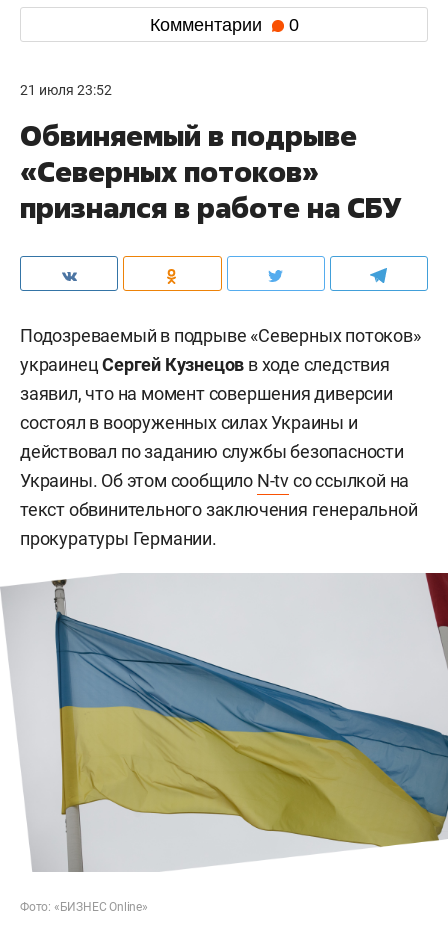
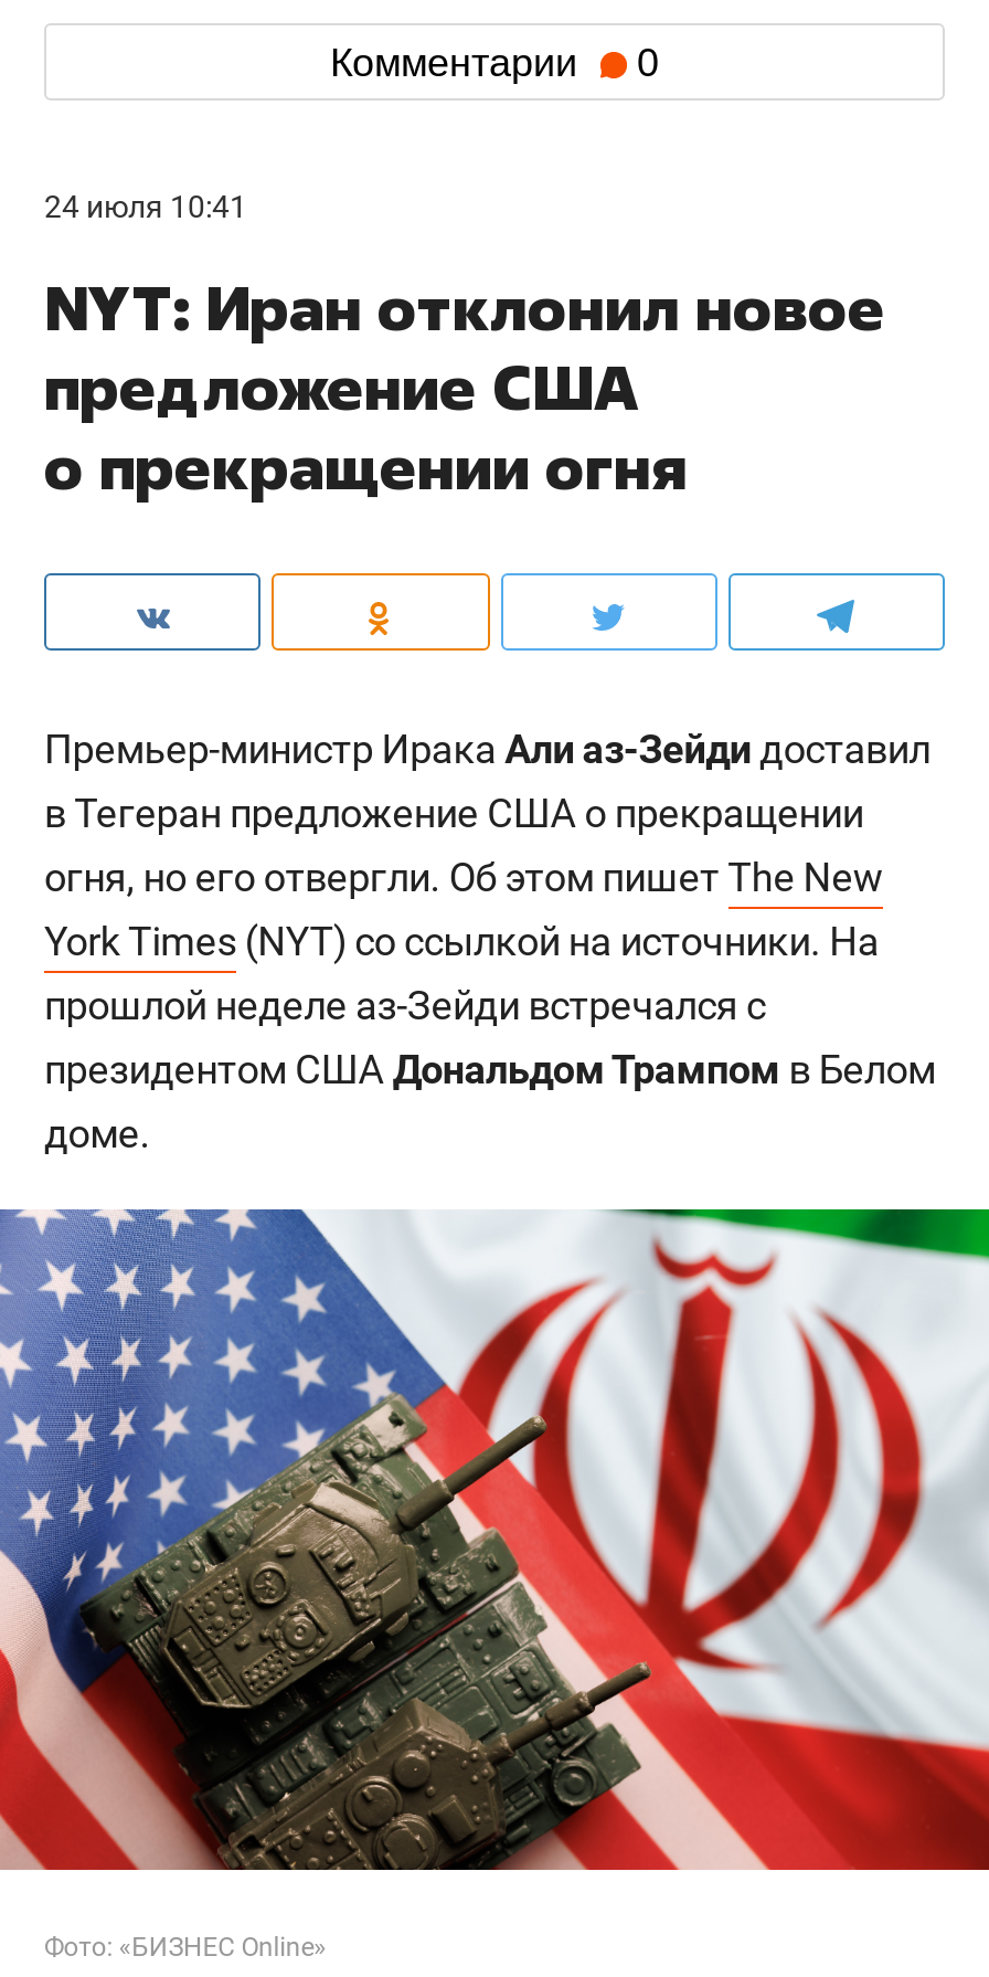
[20,82,112,98] 21 июля 23:52 -> [44,189,247,225] 24 июля 10:41
[20,117,401,226] Обвиняемый в подрыве | «Северных потоков» | признался в работе на СБУ -> [44,267,885,507] NYT: Иран отклонил новое | предложение США | о прекращении огня
[20,325,421,549] Подозреваемый в подрыве «Северных потоков» | украинец Сергей Кузнецов в ходе следствия | заявил, что на момент совершения диверсии | состоял в вооруженных силах Украины и | действовал по заданию службы безопасности | Украины. Об этом сообщило N-tv со ссылкой на | текст обвинительного заключения генеральной | прокуратуры Германии. -> [44,726,936,1157] Премьер-министр Ирака Али аз-Зейди доставил | в Тегеран предложение США о прекращении | огня, но его отвергли. Об этом пишет The New | York Times (NYT) со ссылкой на источники. На | прошлой неделе аз-Зейди встречался с | президентом США Дональдом Трампом в Белом | доме.
[3,572,445,872] [image] -> [7,1207,982,1872] [image]

